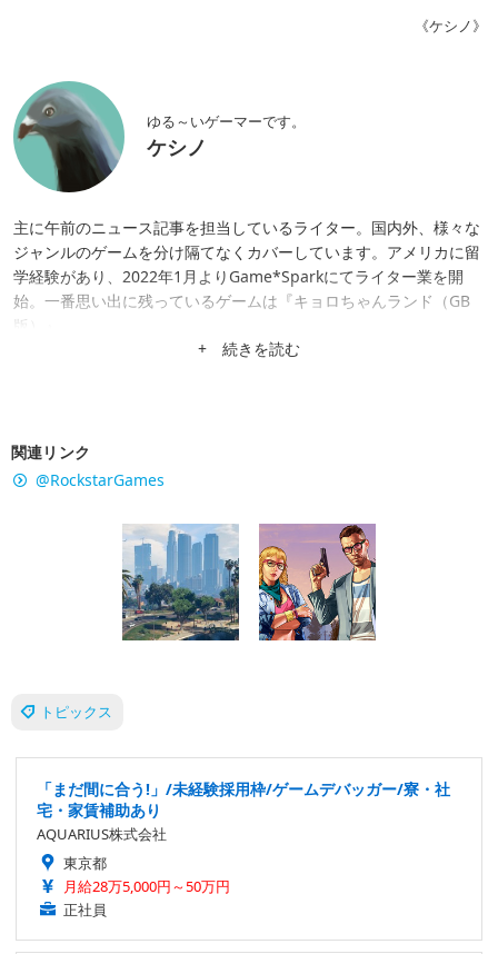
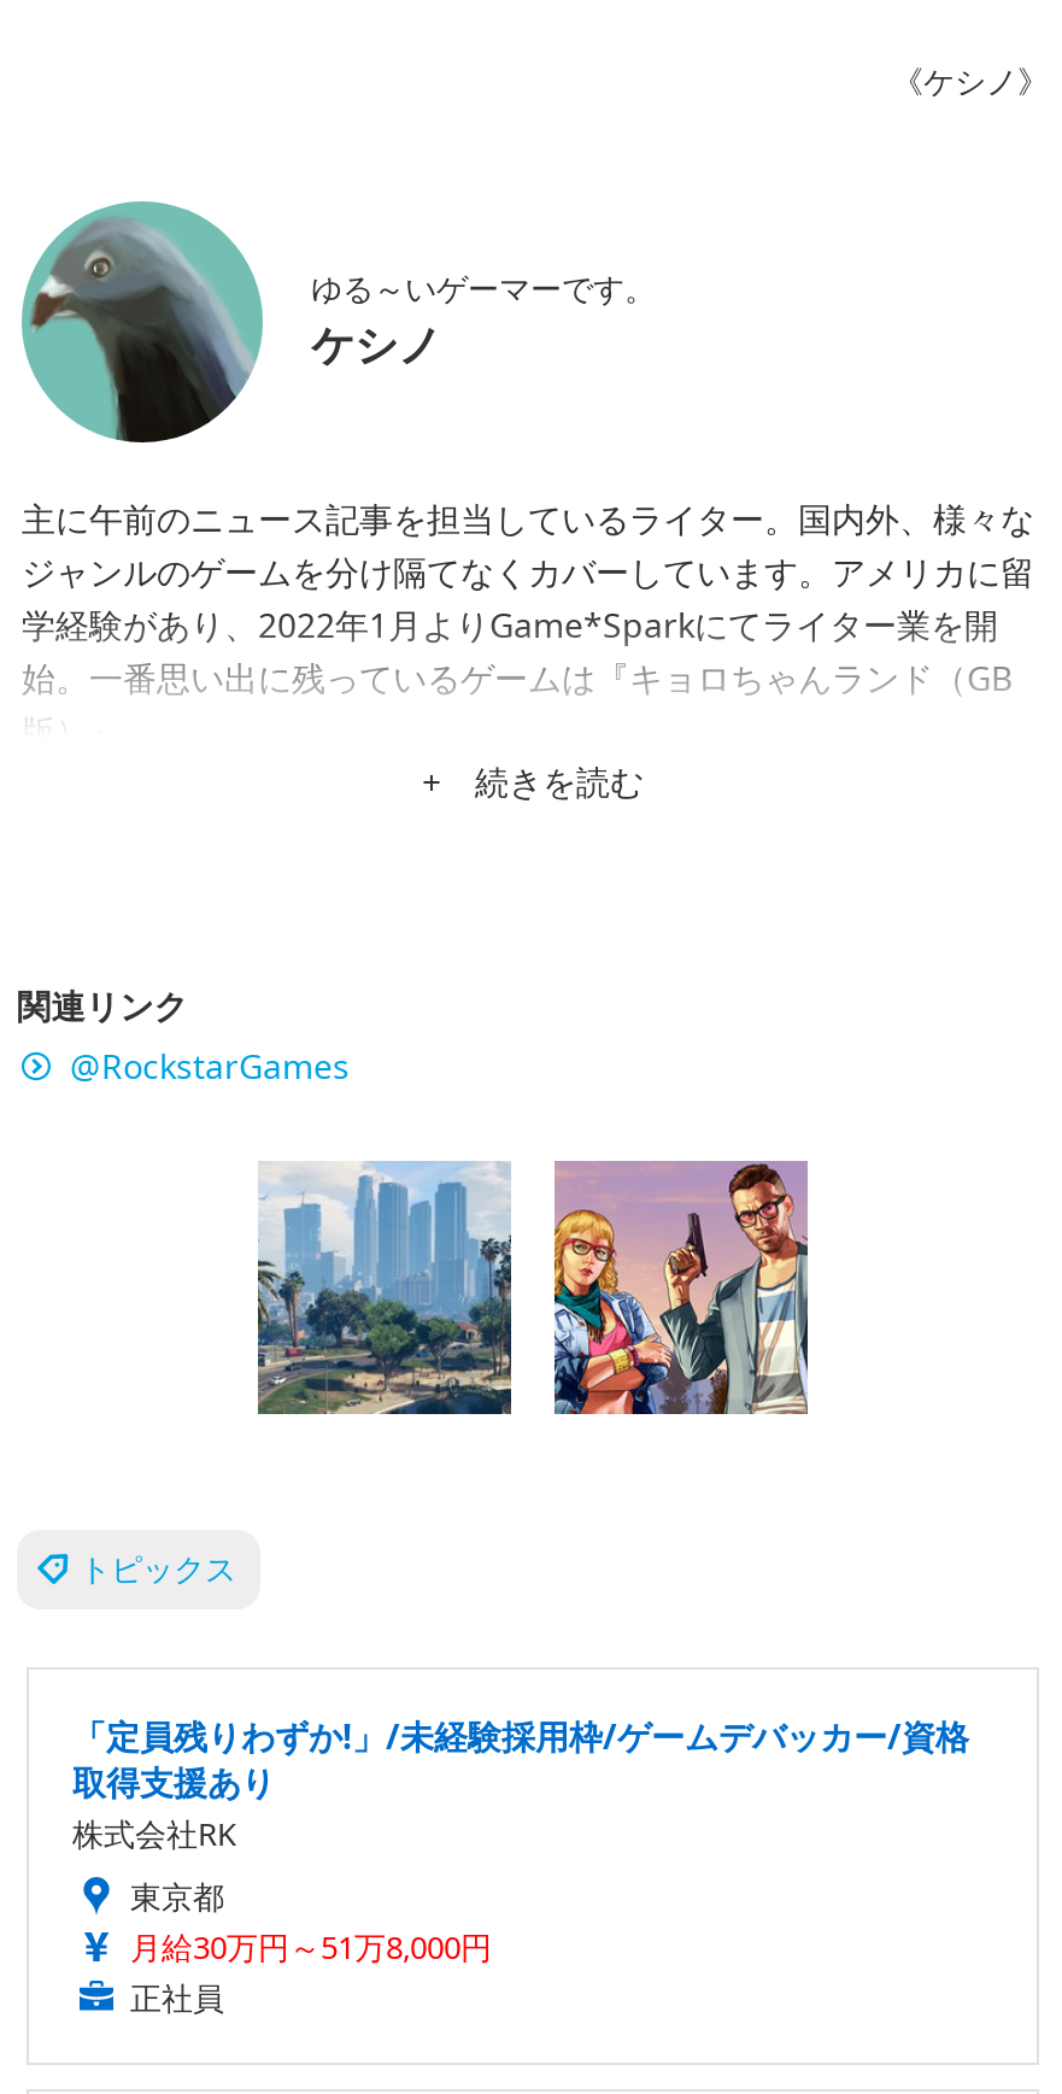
[37,778,450,844] 「まだ間に合う!」/未経験採用枠/ゲームデバッガー/寮・社 | 宅・家賃補助あり | AQUARIUS株式会社 -> [72,1713,969,1855] 「定員残りわずか!」/未経験採用枠/ゲームデバッカー/資格 | 取得支援あり | 株式会社RK
[63,876,230,896] 月給28万5,000円～50万円 -> [130,1925,492,1969] 月給30万円～51万8,000円

